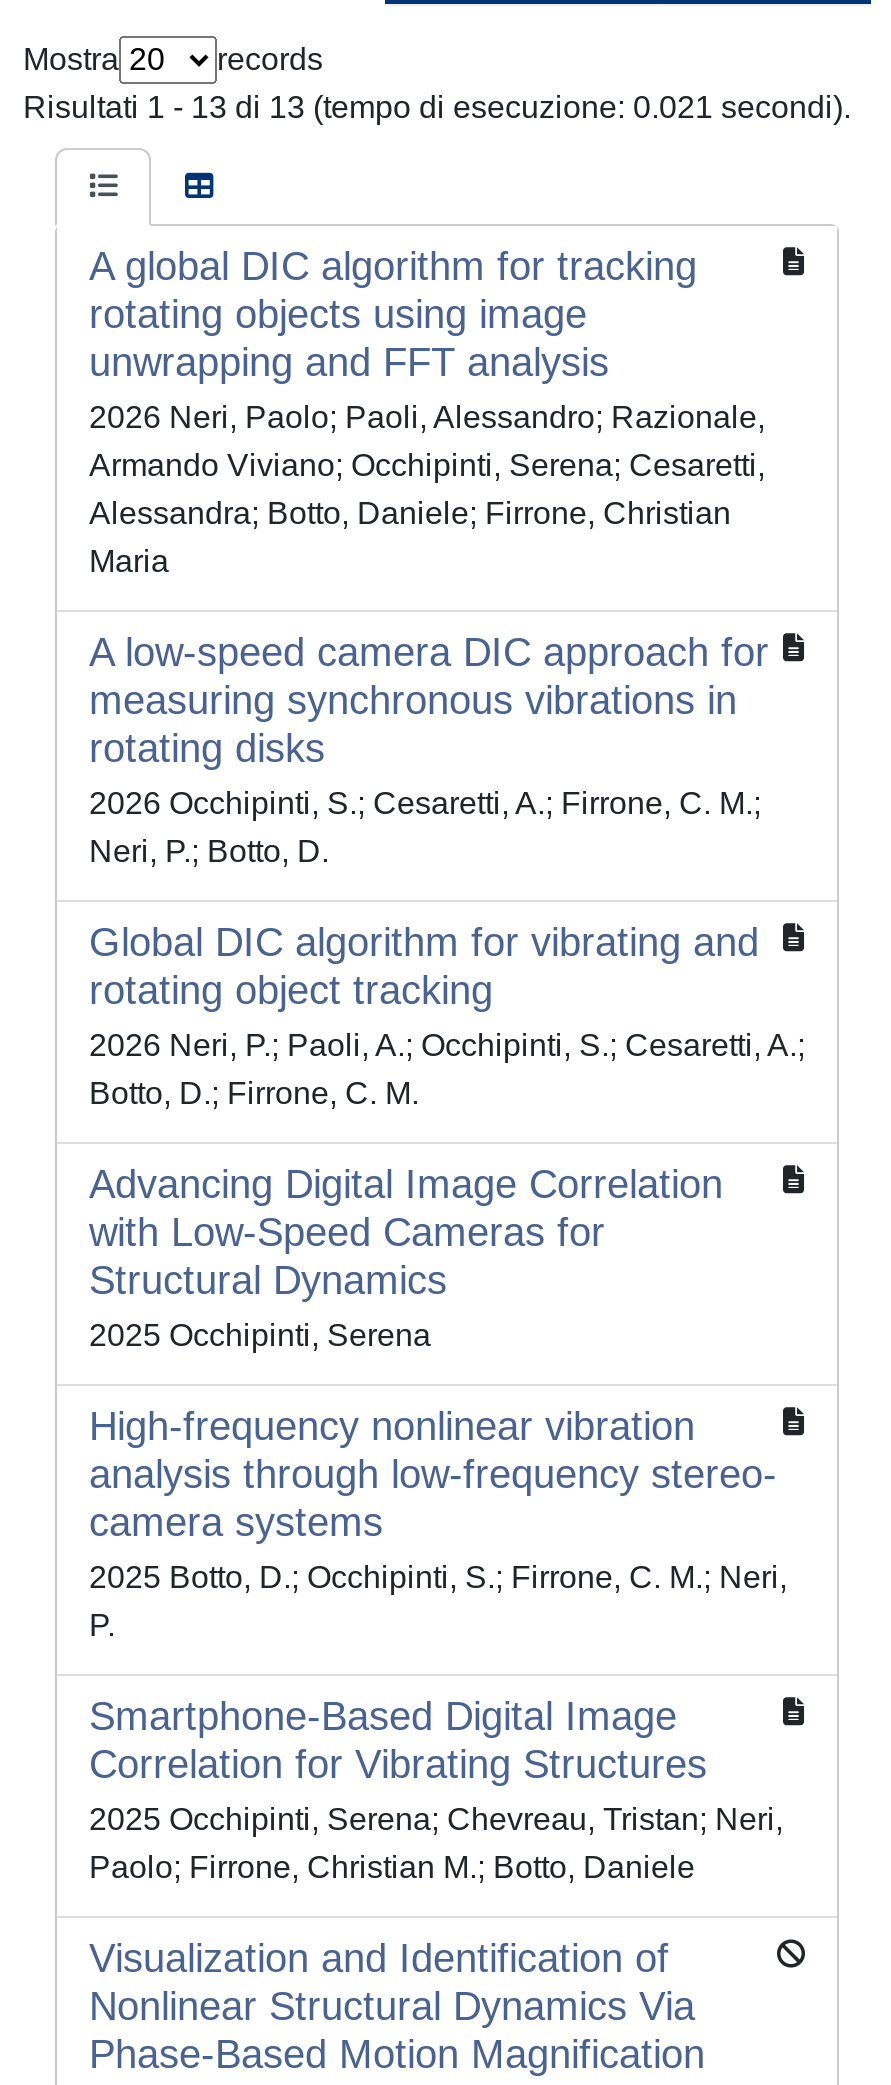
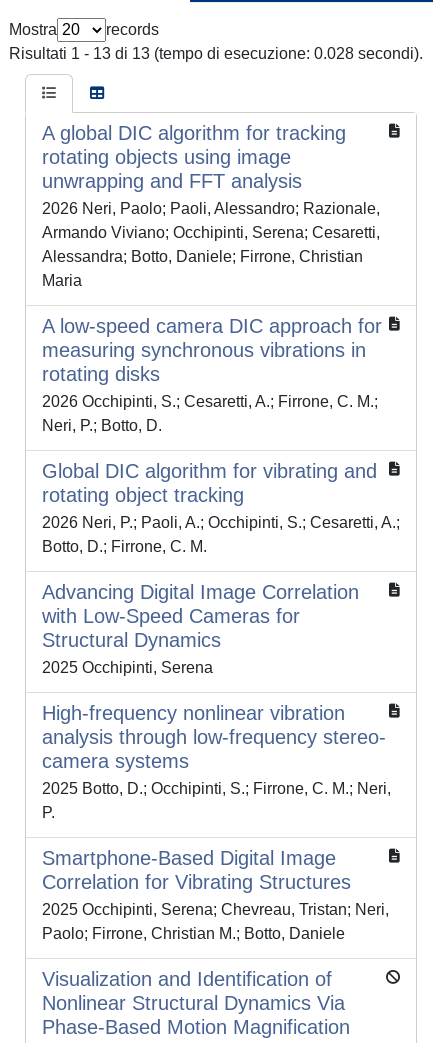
[23,91,851,125] Risultati 1 - 13 di 13 (tempo di esecuzione: 0.021 secondi). -> [9,45,423,62] Risultati 1 - 13 di 13 (tempo di esecuzione: 0.028 secondi).

